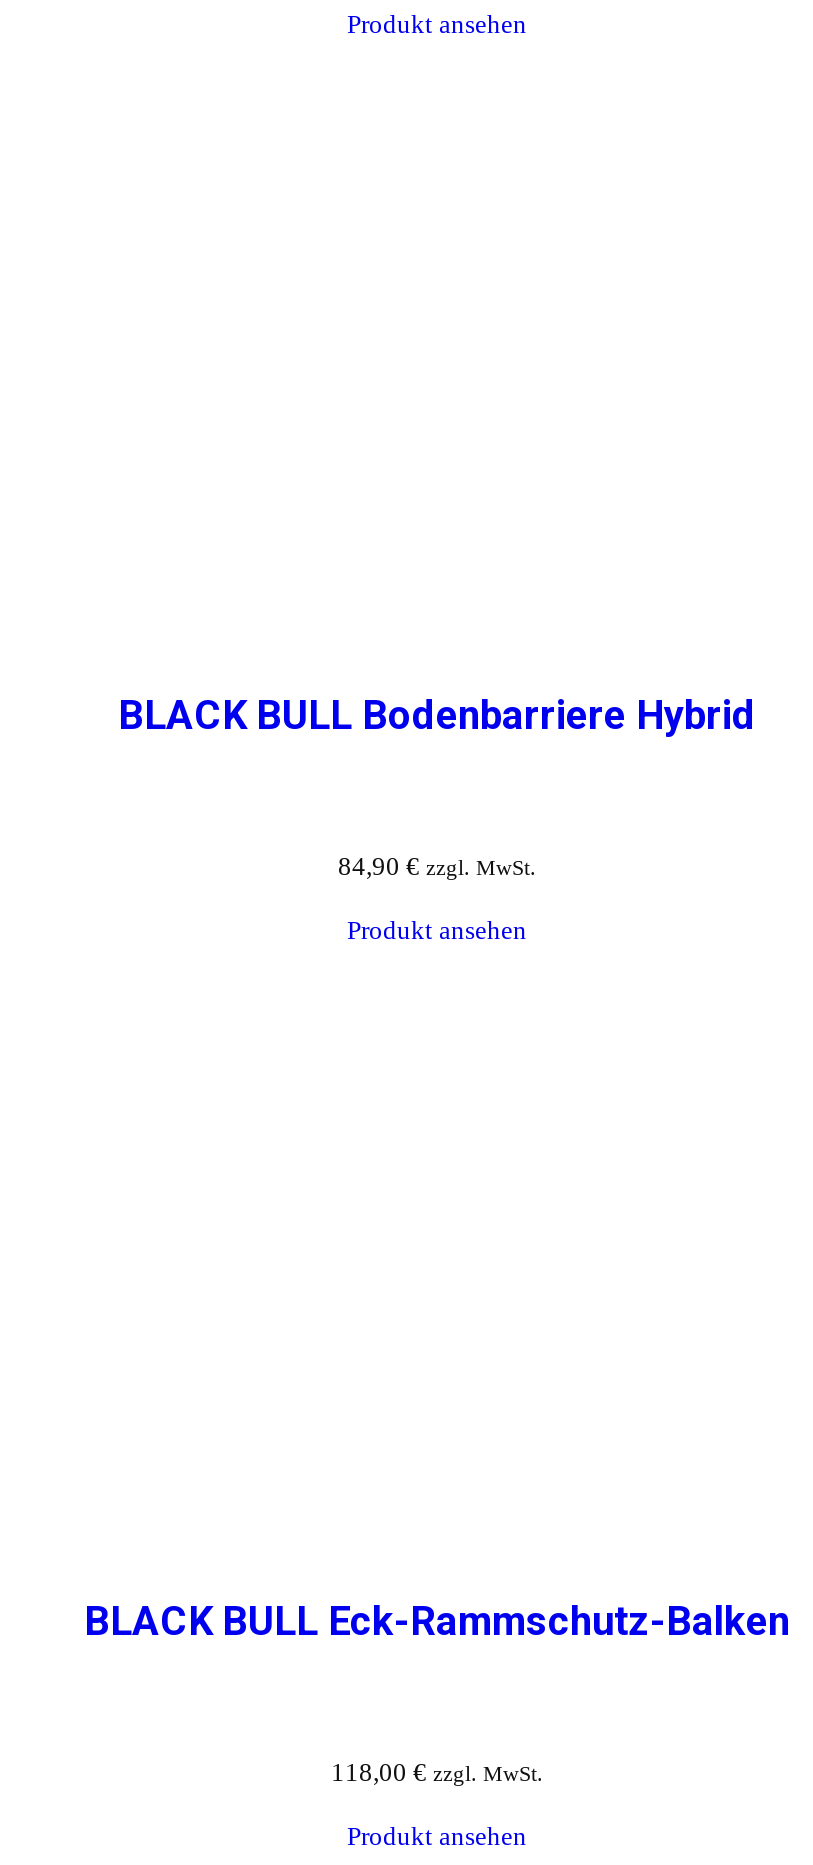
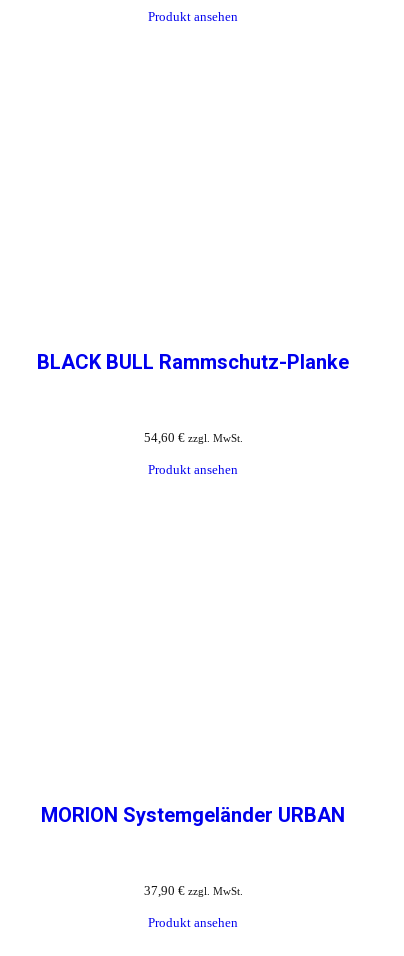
[118,691,756,739] BLACK BULL Bodenbarriere Hybrid -> [37,350,349,374] BLACK BULL Rammschutz-Planke
[338,851,536,881] 84,90 € zzgl. MwSt. -> [143,430,242,445] 54,60 € zzgl. MwSt.
[84,1597,790,1645] BLACK BULL Eck-Rammschutz-Balken -> [41,803,345,827] MORION Systemgeländer URBAN
[331,1757,543,1787] 118,00 € zzgl. MwSt. -> [143,883,242,898] 37,90 € zzgl. MwSt.

